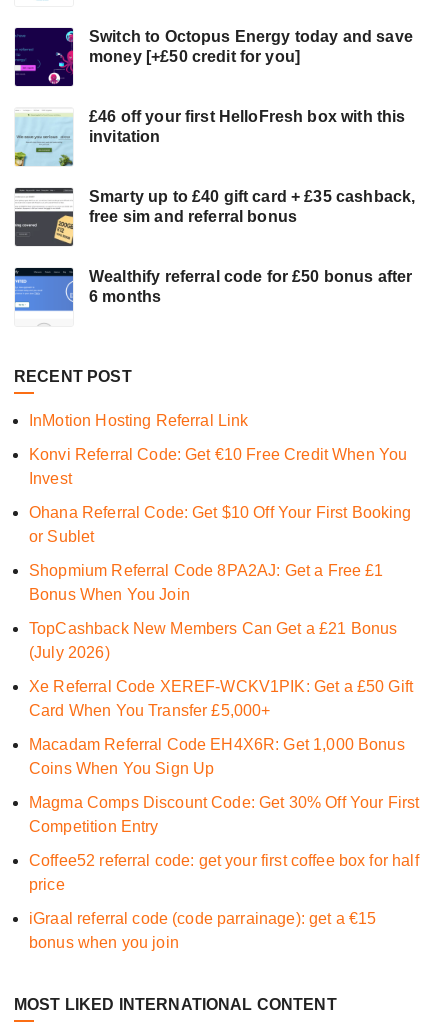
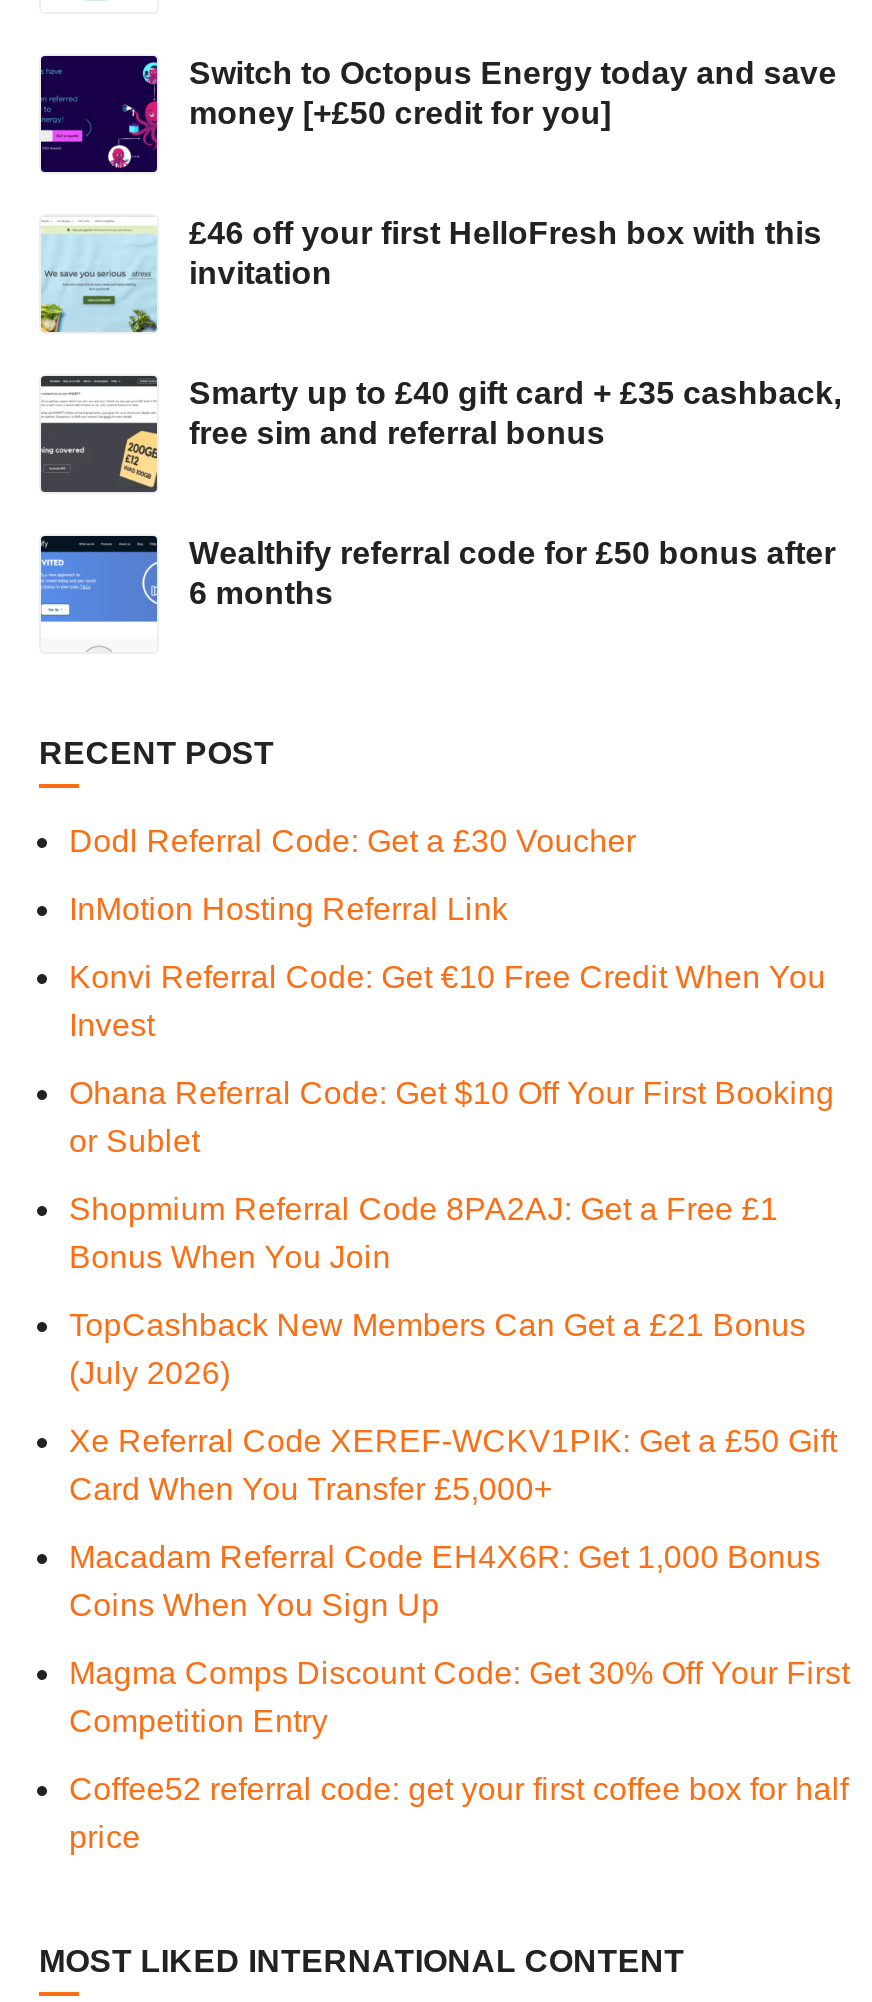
none -> [69,824,636,858] Dodl Referral Code: Get a £30 Voucher
moved [29,412,419,893] -> [69,892,850,1854]: InMotion Hosting Referral Link | Konvi Referral Code: Get €10 Free Credit When You | Invest | ... | Coffee52 referral code: get your first coffee box for half | price
[29,910,376,951] iGraal referral code (code parrainage): get a €15 | bonus when you join -> none

